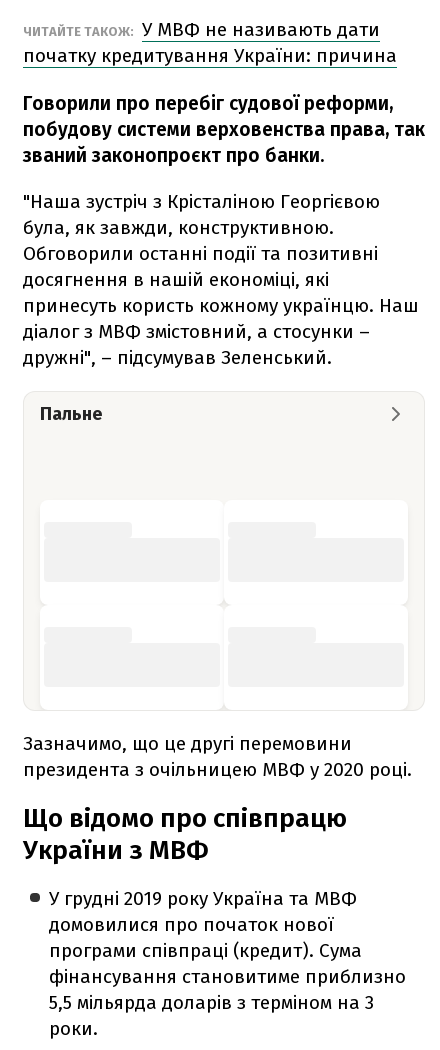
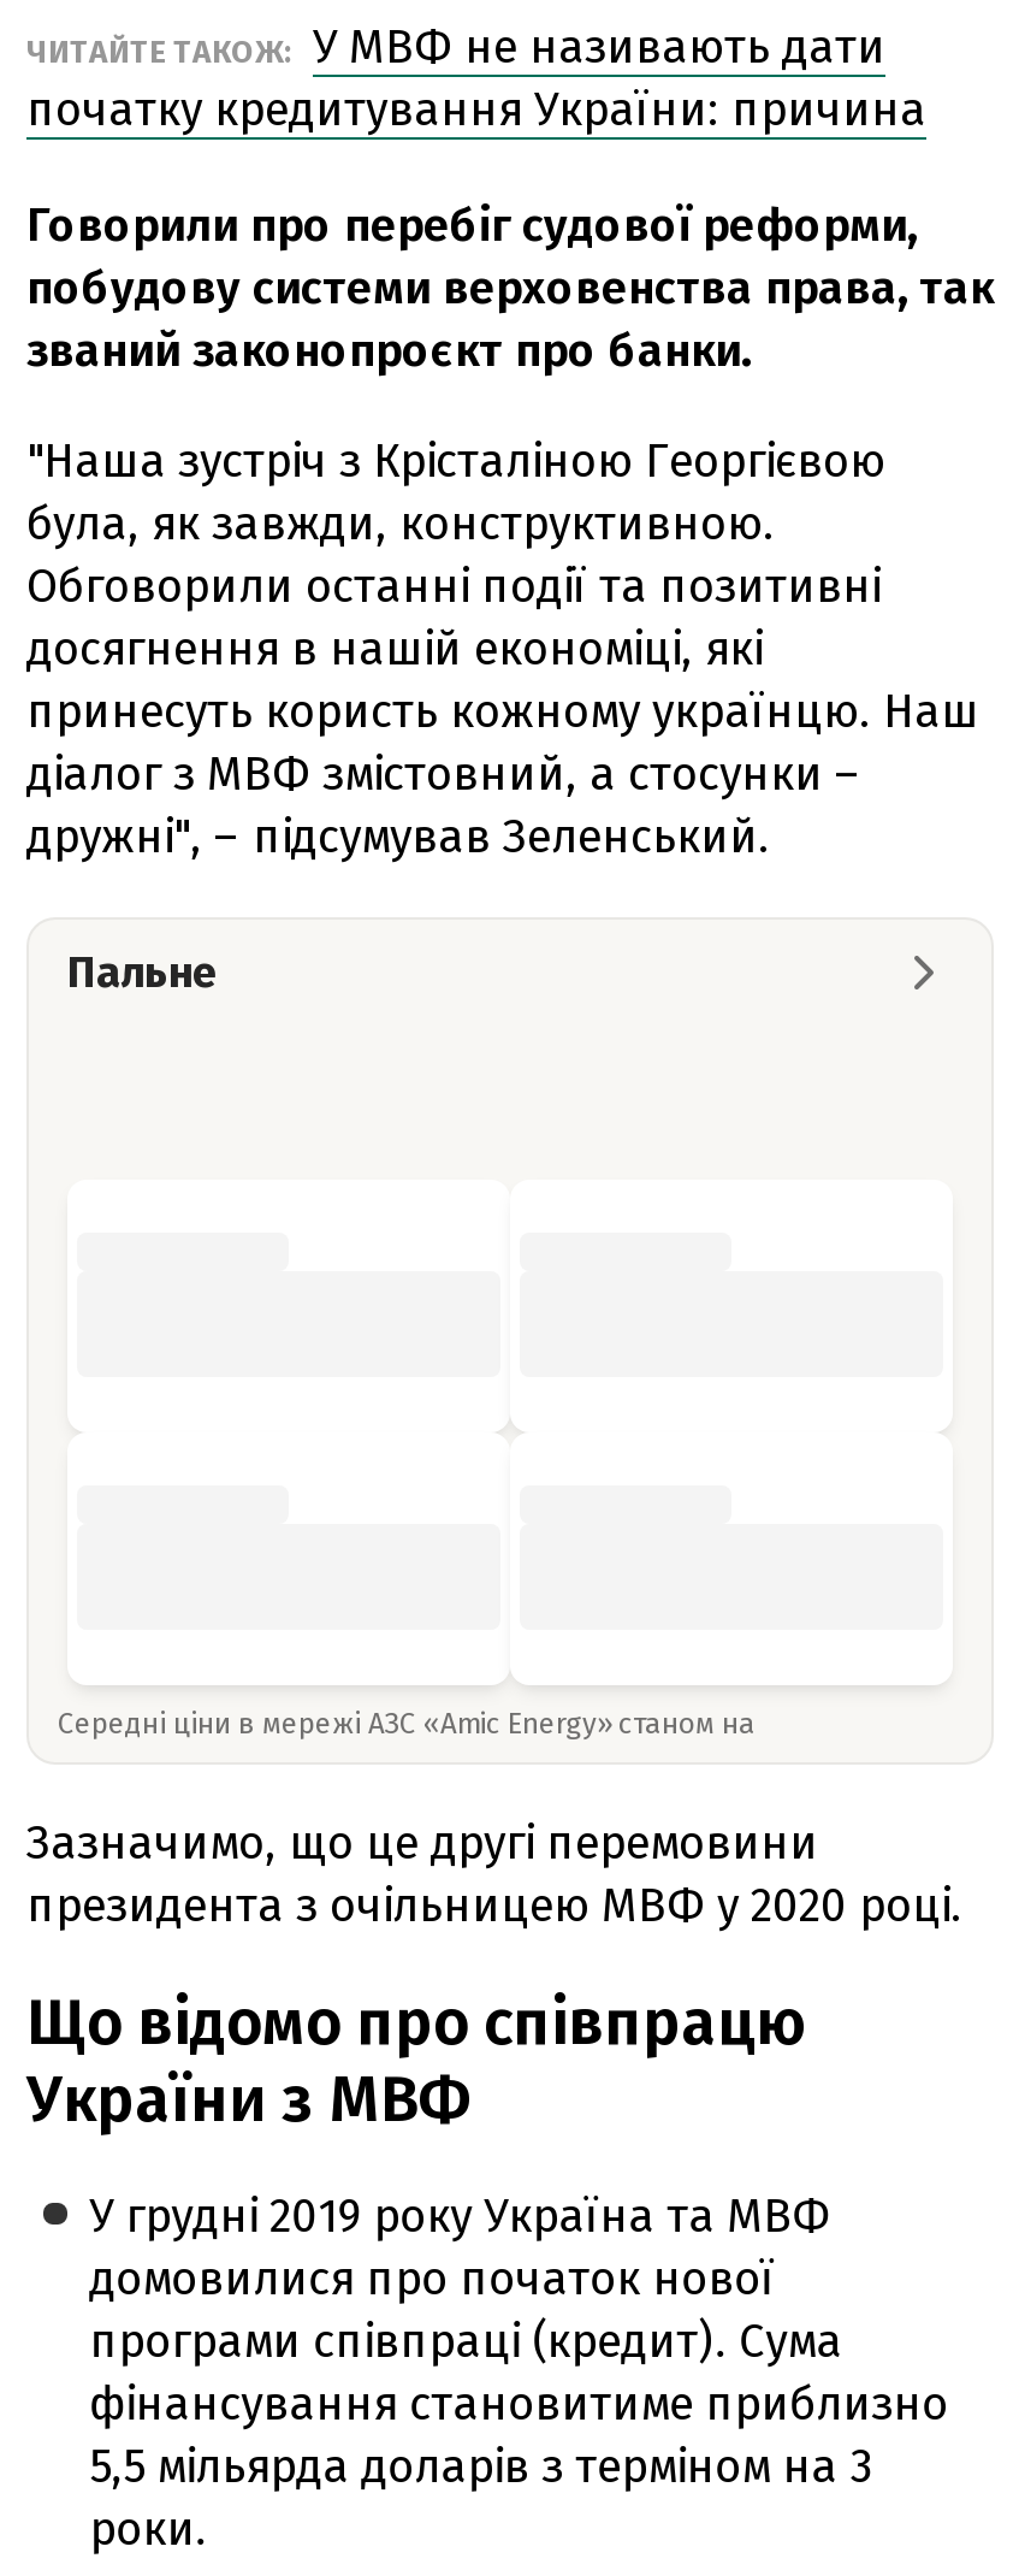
none -> [58,1706,763,1740] Середні ціни в мережі АЗС «Amic Energy» станом на

